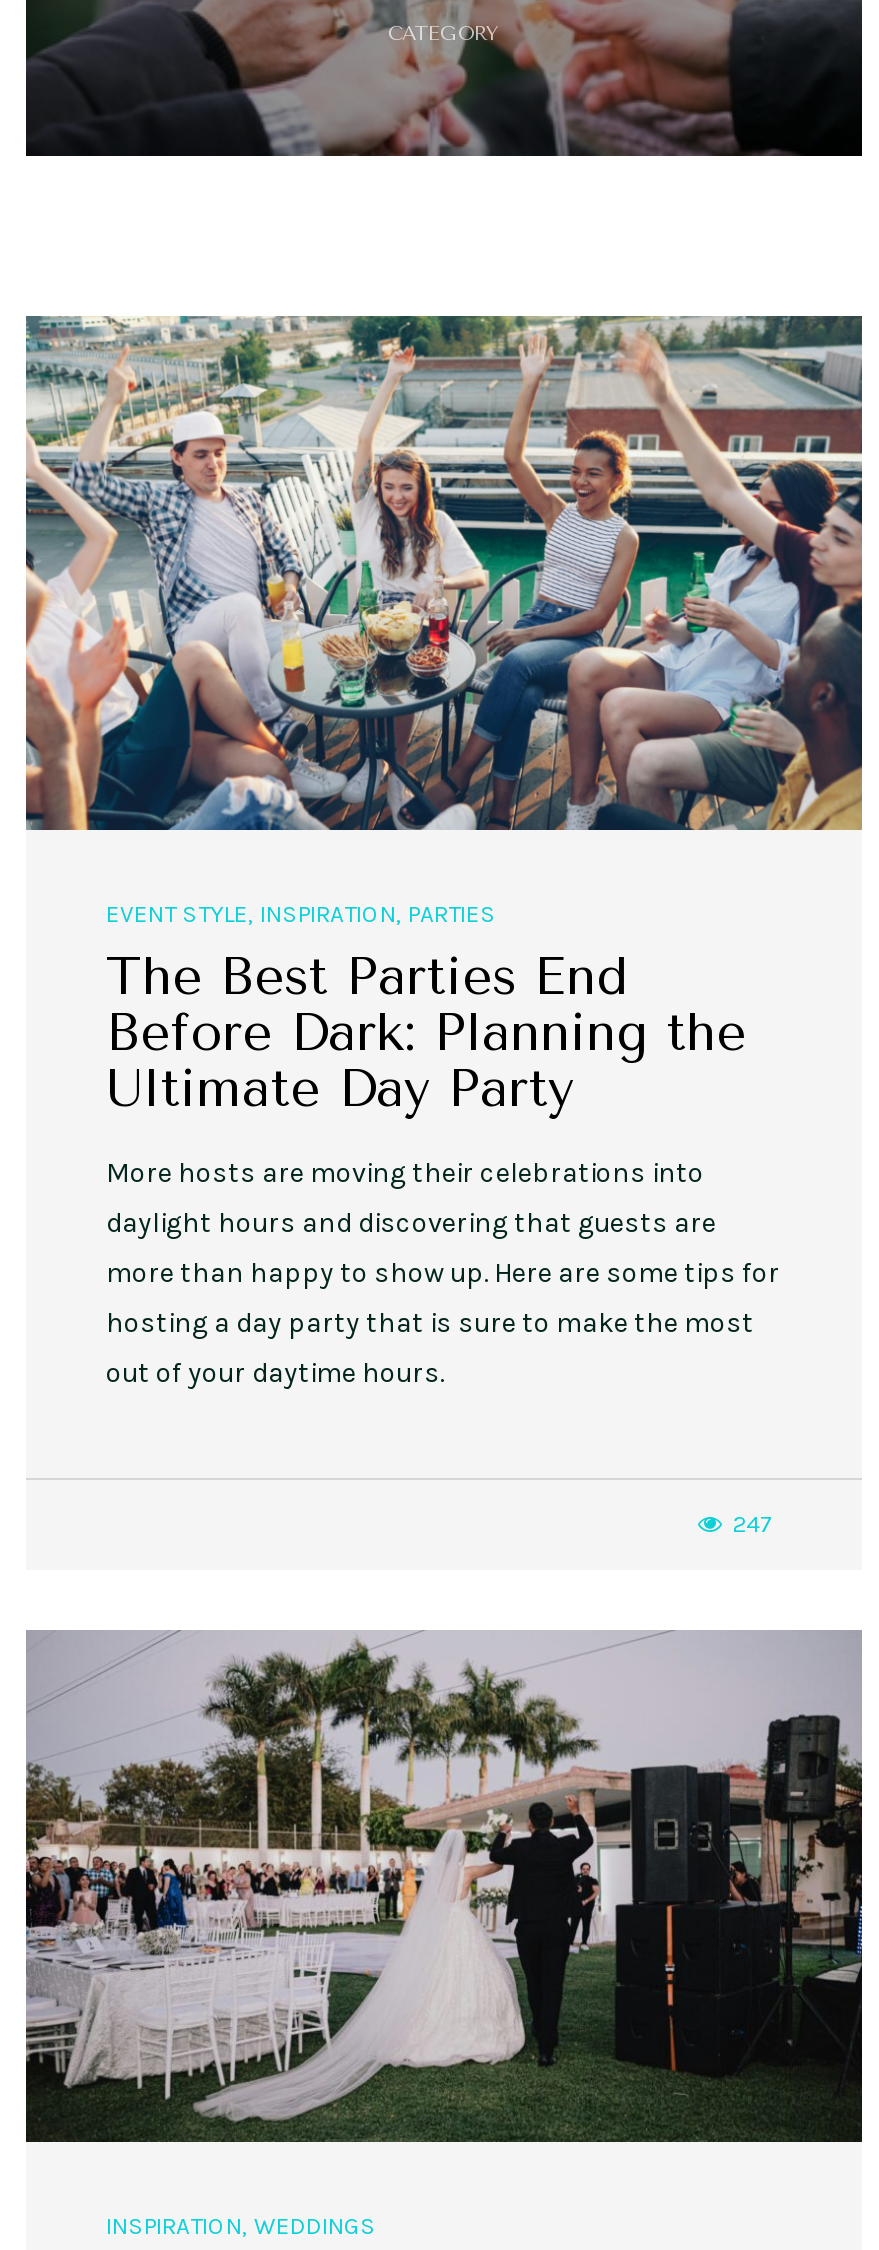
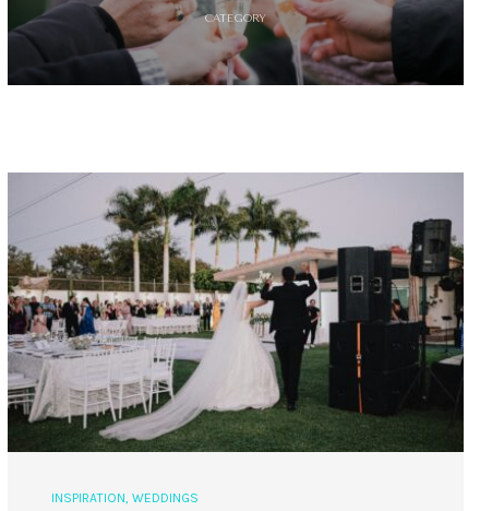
[24,316,864,1389] [image] | EVENT STYLE, INSPIRATION, PARTIES | The Best Parties End | Before Dark: Planning the | Ultimate Day Party | More hosts are moving their celebrations into | daylight hours and discovering that guests are | more than happy to show up. Here are some tips for | hosting a day party that is sure to make the most | out of your daytime hours. -> none
[732,1509,772,1537] 247 -> none

